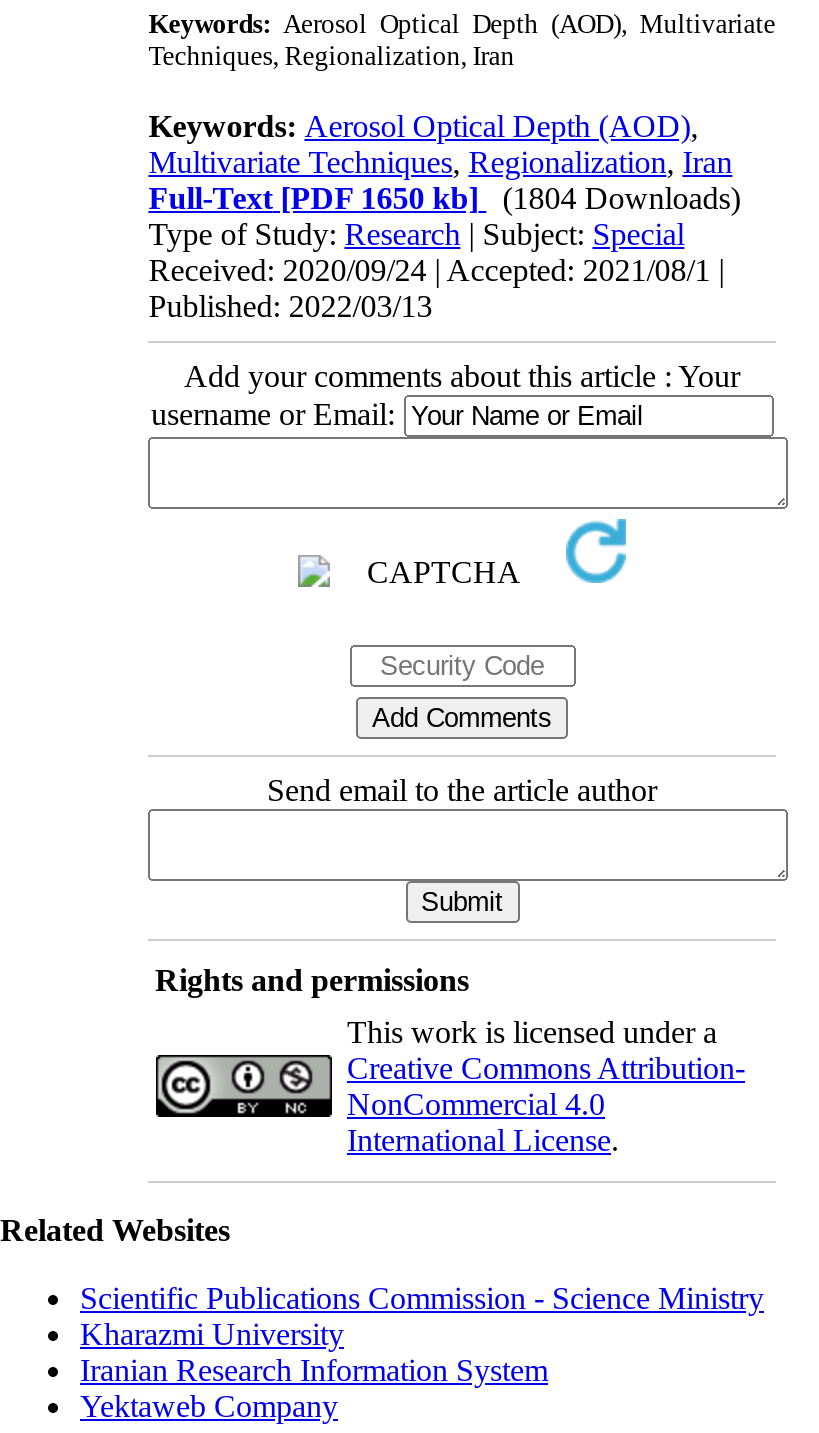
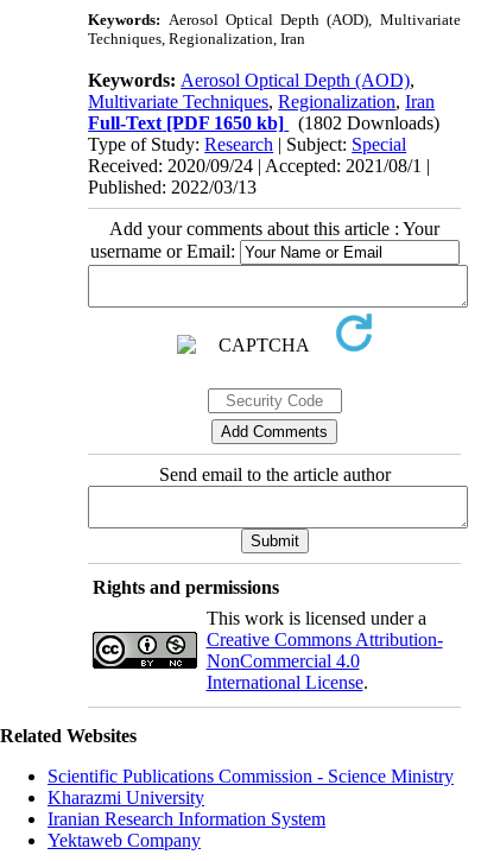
[148,182,740,216] Full-Text [PDF 1650 kb] (1804 Downloads) -> [88,113,440,133] Full-Text [PDF 1650 kb] (1802 Downloads)

